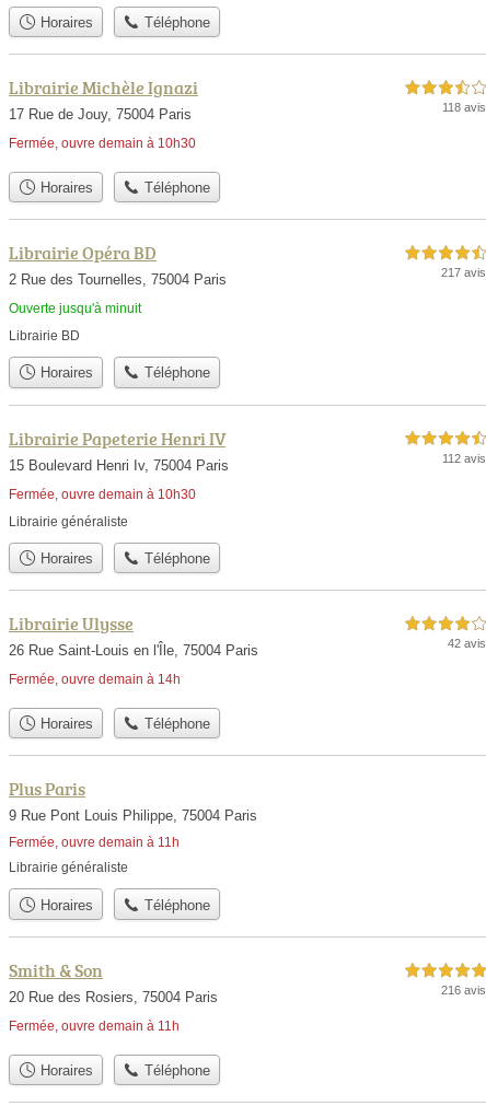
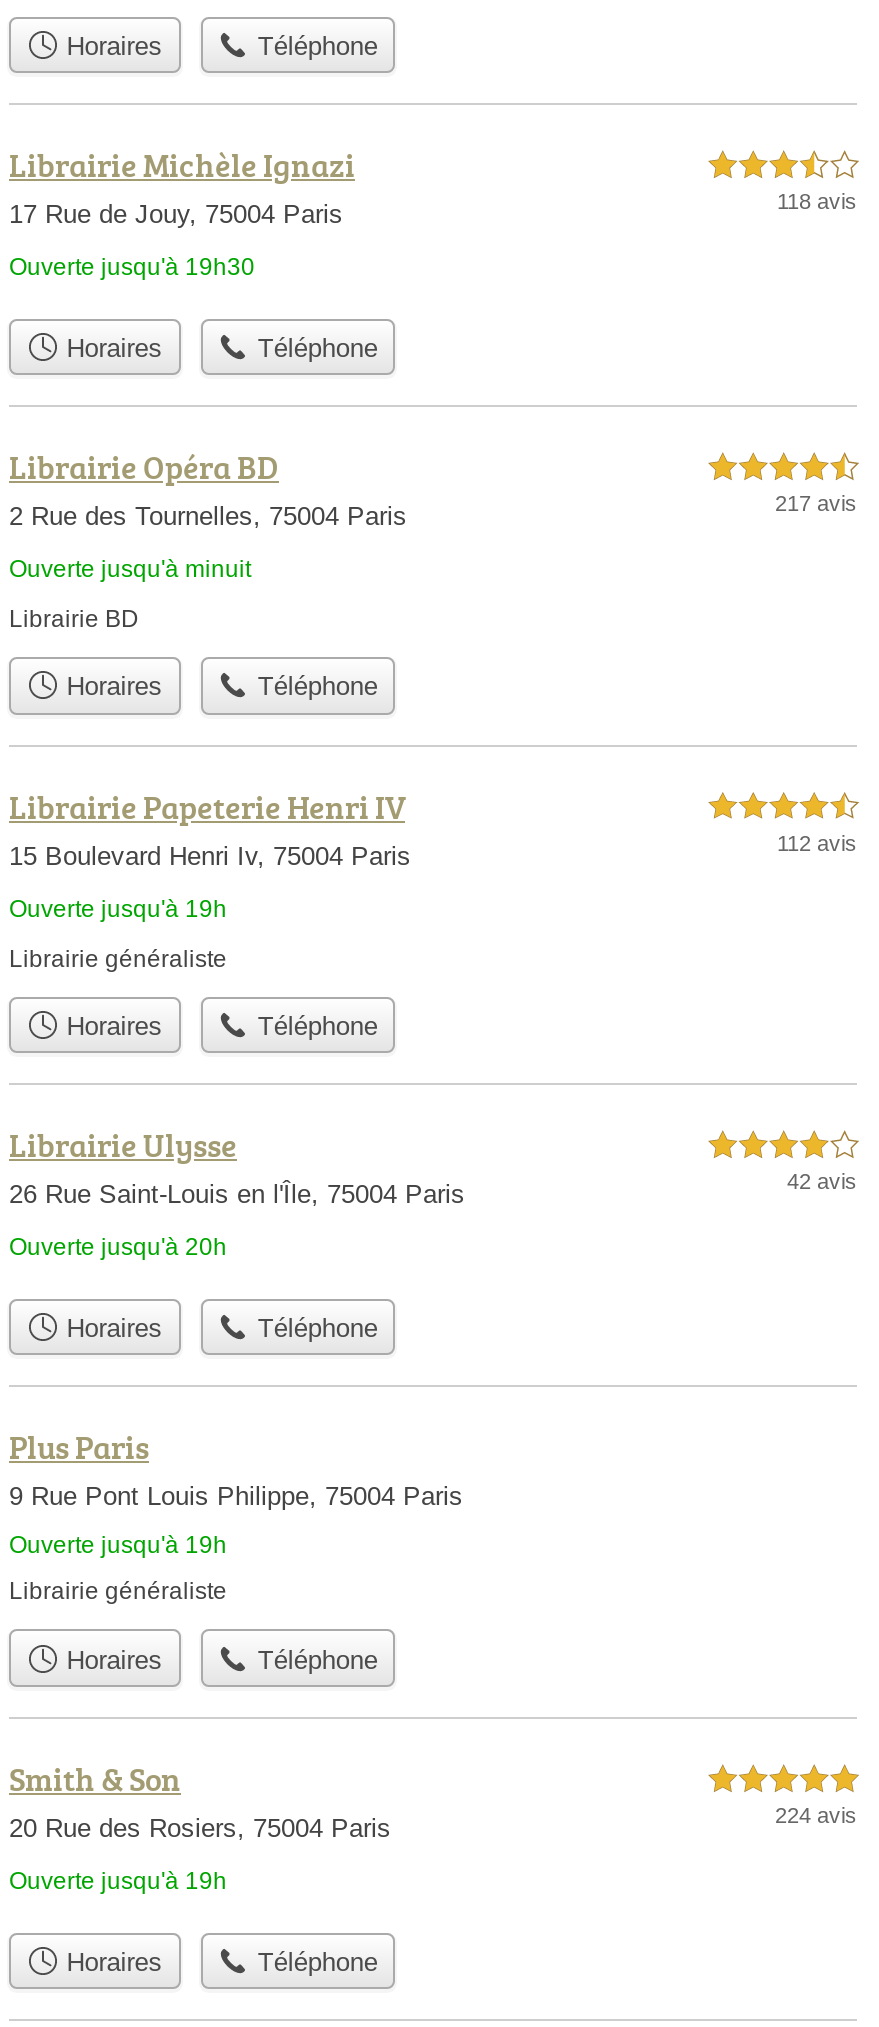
[9,136,196,151] Fermée, ouvre demain à 10h30 -> [9,253,255,281] Ouverte jusqu'à 19h30
[9,486,196,502] Fermée, ouvre demain à 10h30 -> [9,894,227,922] Ouverte jusqu'à 19h
[9,672,181,687] Fermée, ouvre demain à 14h -> [9,1233,227,1261] Ouverte jusqu'à 20h
[9,835,180,850] Fermée, ouvre demain à 11h -> [9,1532,227,1560] Ouverte jusqu'à 19h
[441,983,486,996] 216 avis -> [775,1803,857,1827] 224 avis
[9,1018,180,1034] Fermée, ouvre demain à 11h -> [9,1867,227,1895] Ouverte jusqu'à 19h

